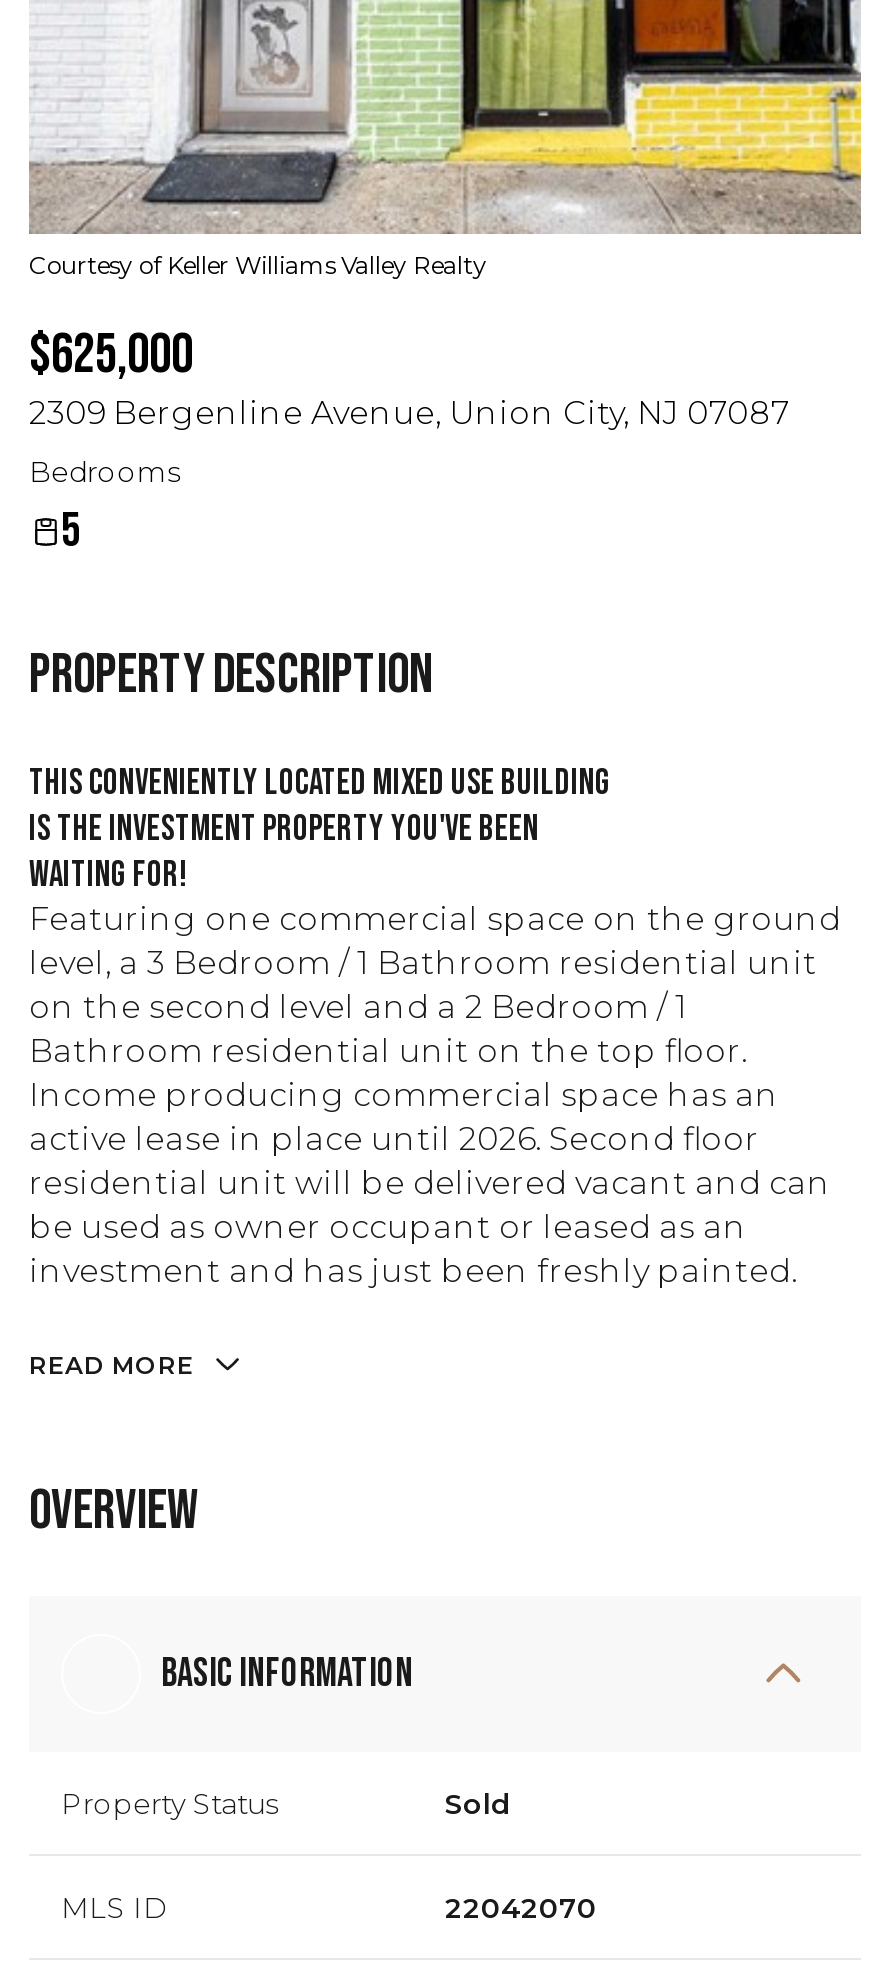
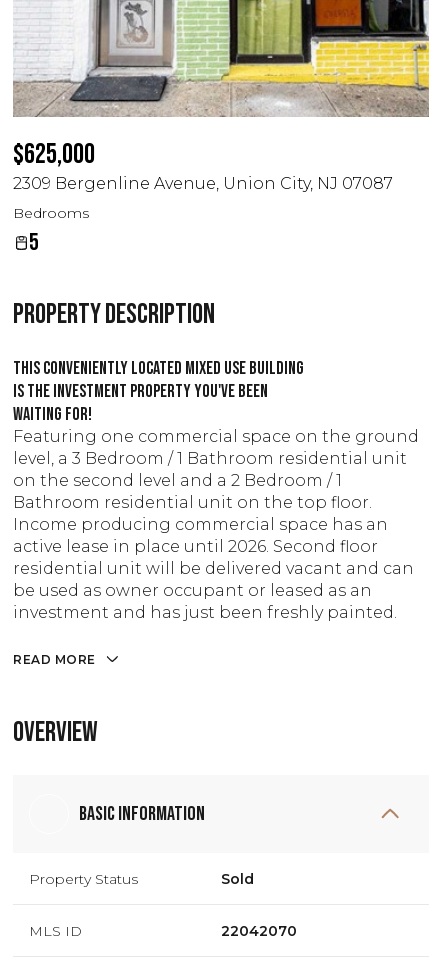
[29,250,487,280] Courtesy of Keller Williams Valley Realty -> none

